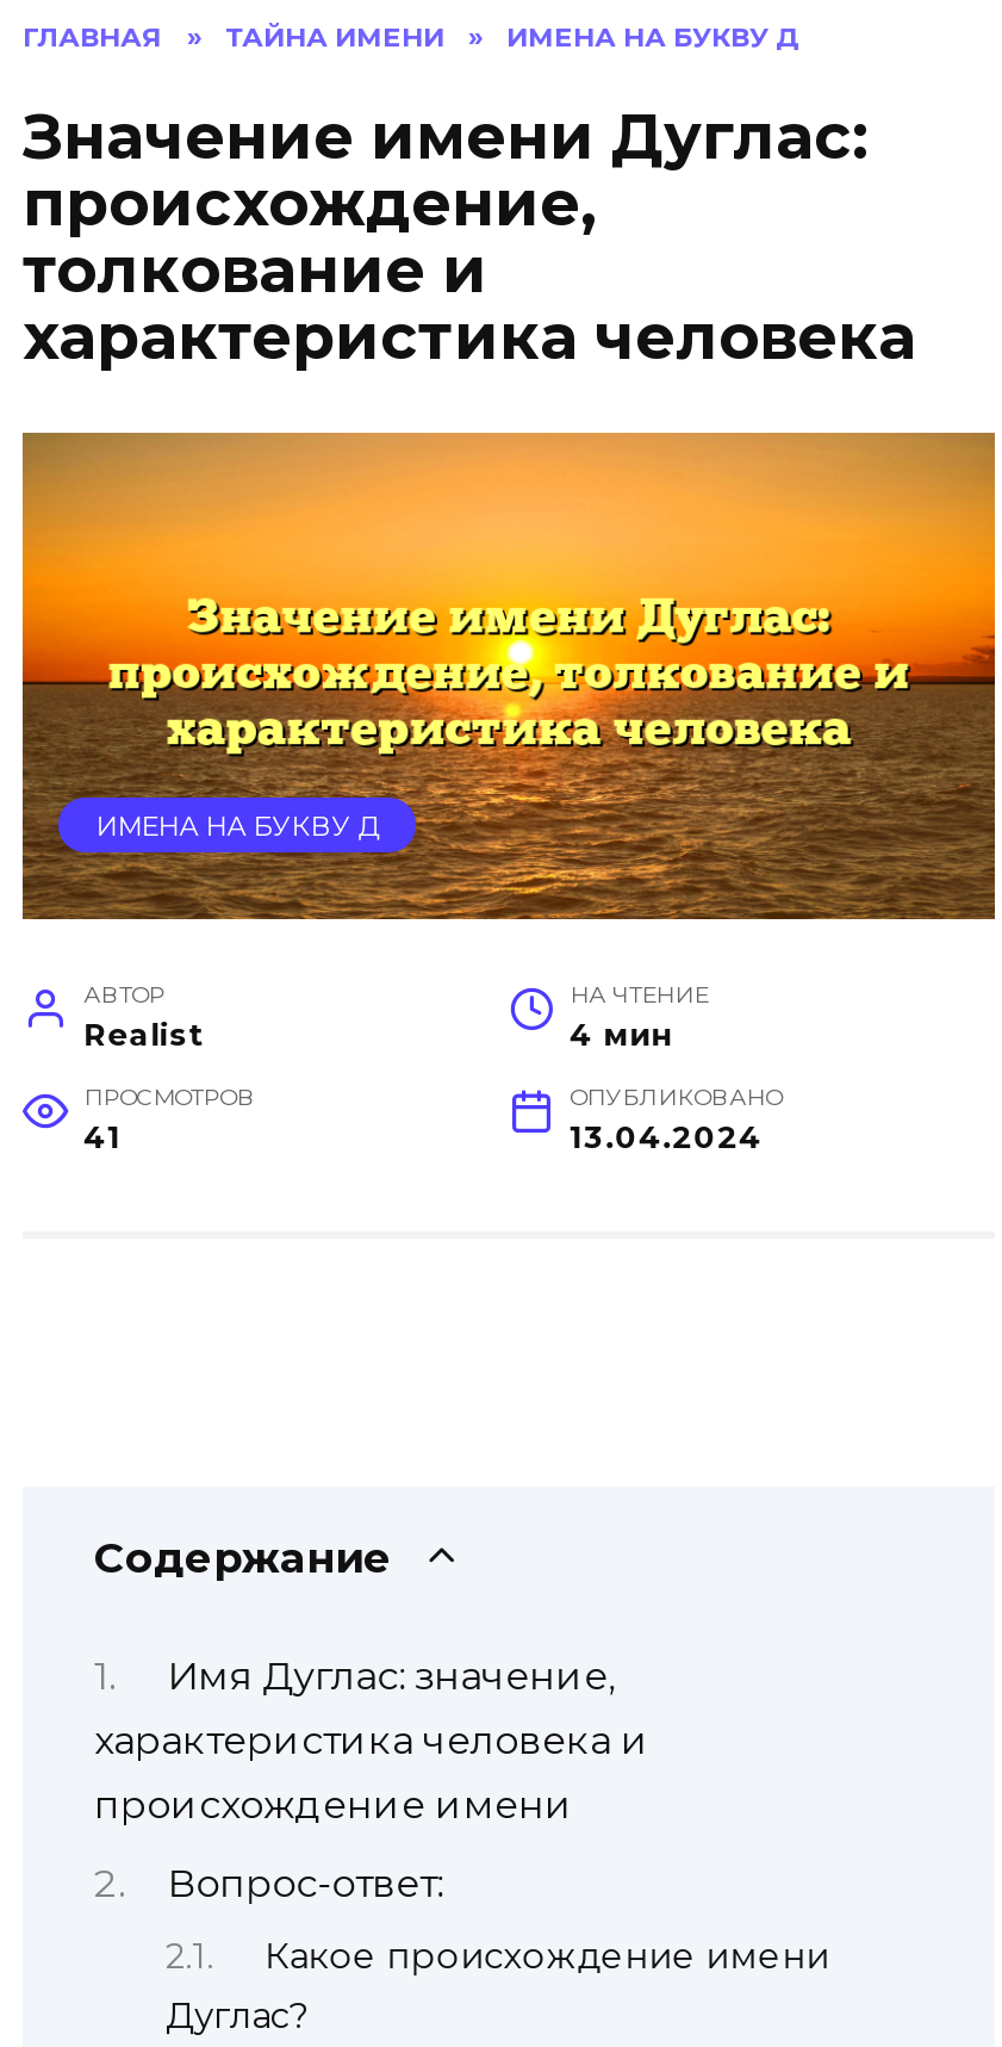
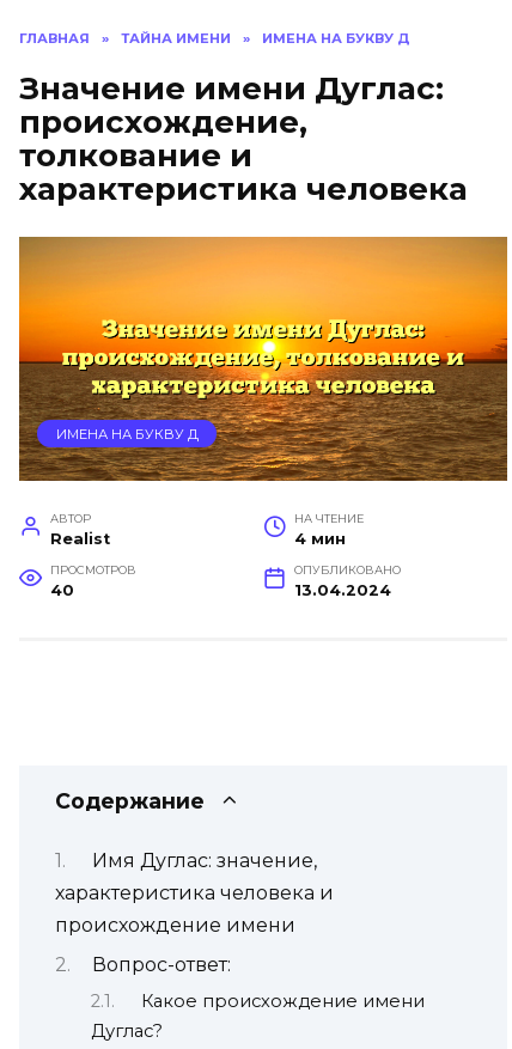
[84,1120,122,1156] 41 -> [50,582,74,600] 40

